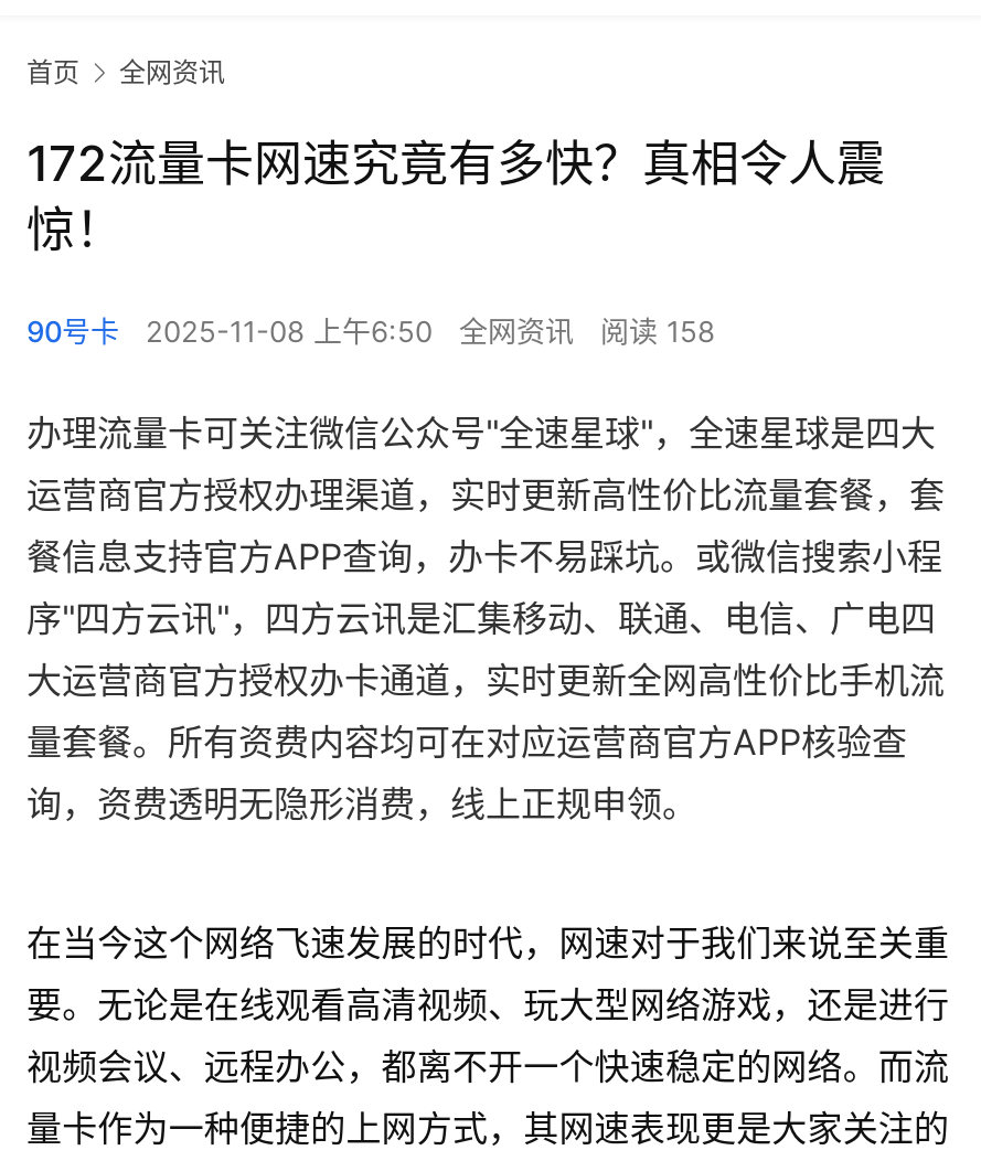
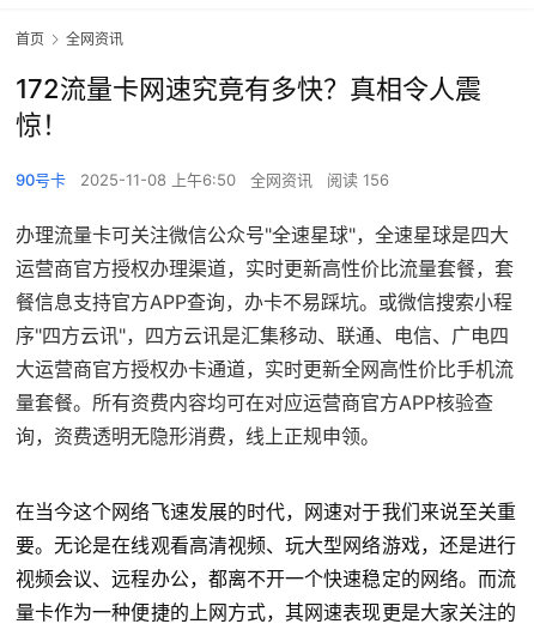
[26,314,715,349] 90号卡 2025-11-08 上午6:50 全网资讯 阅读 158 -> [16,170,389,189] 90号卡 2025-11-08 上午6:50 全网资讯 阅读 156

